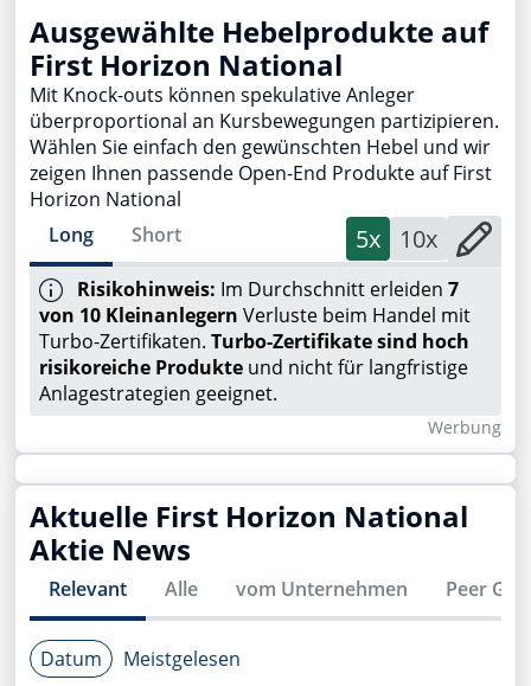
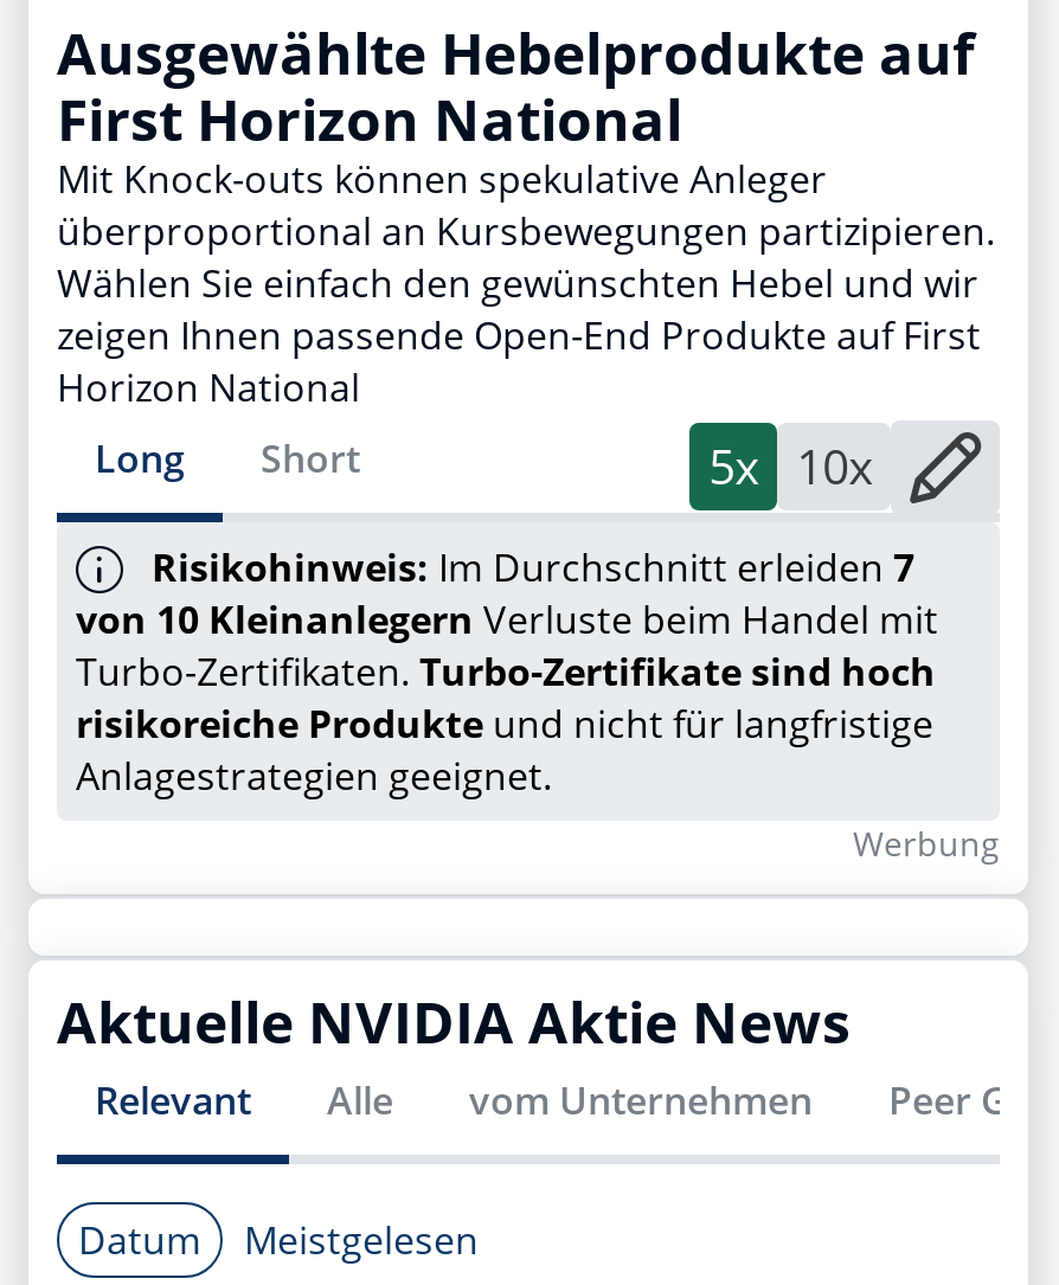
[30,497,468,569] Aktuelle First Horizon National | Aktie News -> [57,983,851,1061] Aktuelle NVIDIA Aktie News

